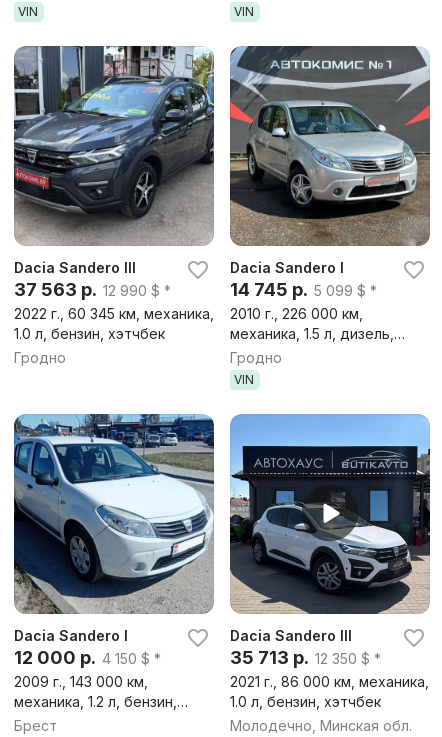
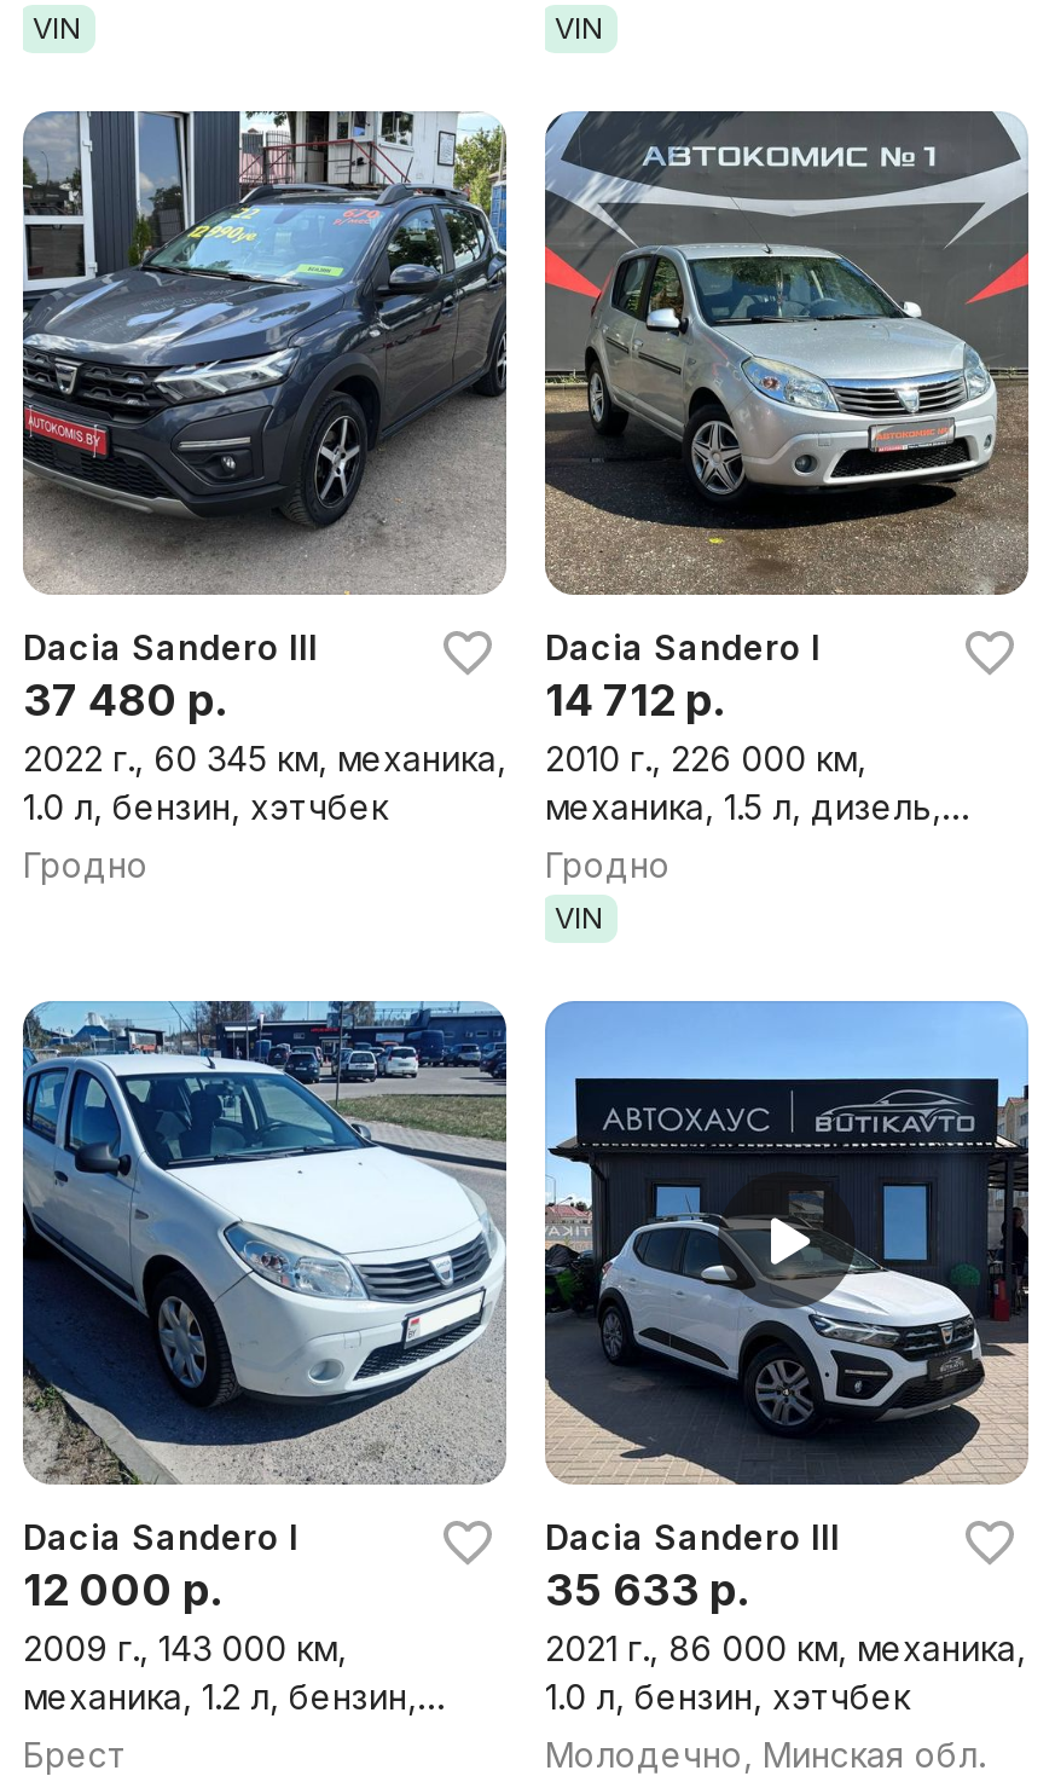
[14,279,171,300] 37 563 р. 12 990 $ * -> [23,675,226,725] 37 480 р.
[230,279,377,300] 14 745 р. 5 099 $ * -> [545,675,724,725] 14 712 р.
[14,647,161,668] 12 000 р. 4 150 $ * -> [23,1564,221,1615] 12 000 р.
[230,647,381,668] 35 713 р. 12 350 $ * -> [545,1564,748,1615] 35 633 р.

